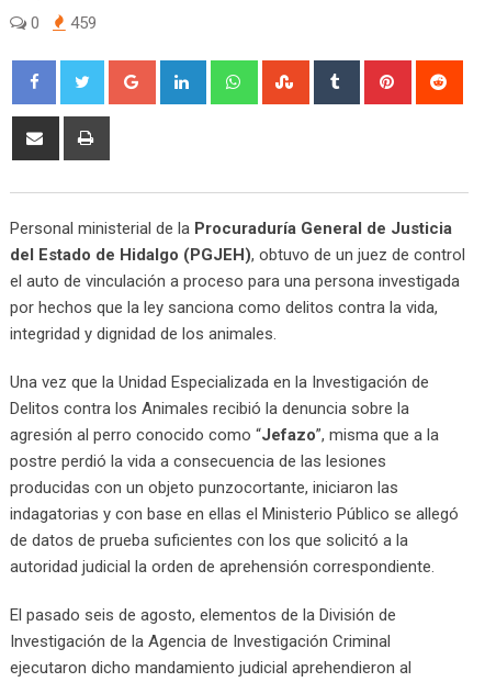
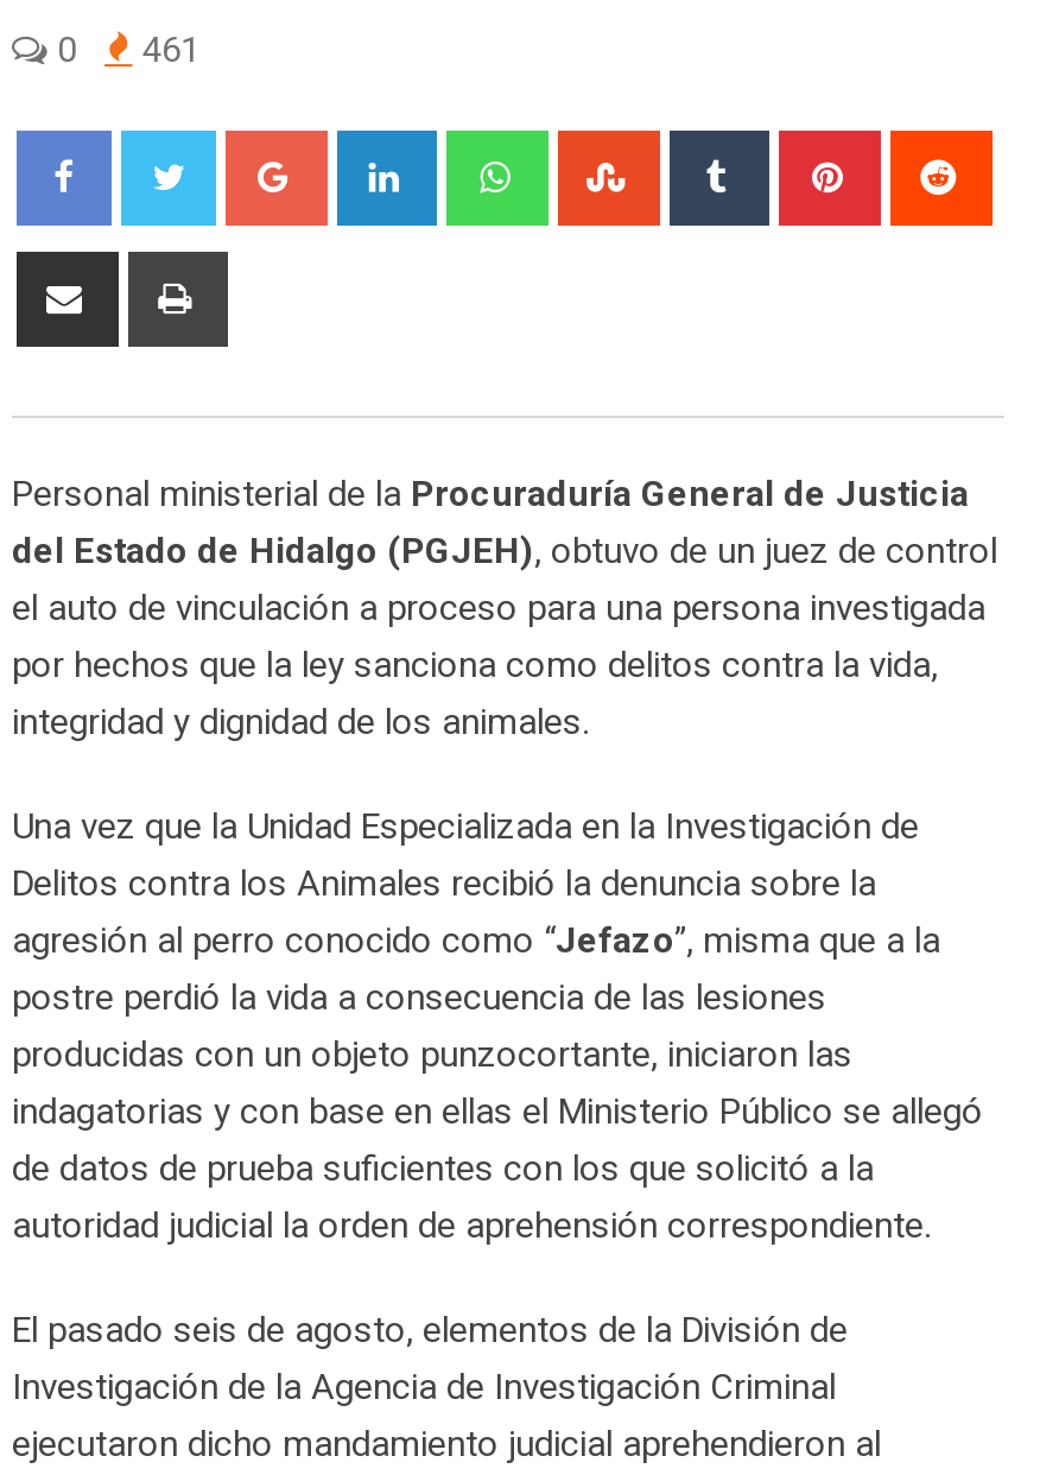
[26,13,97,33] 0 459 -> [47,28,199,71] 0 461

